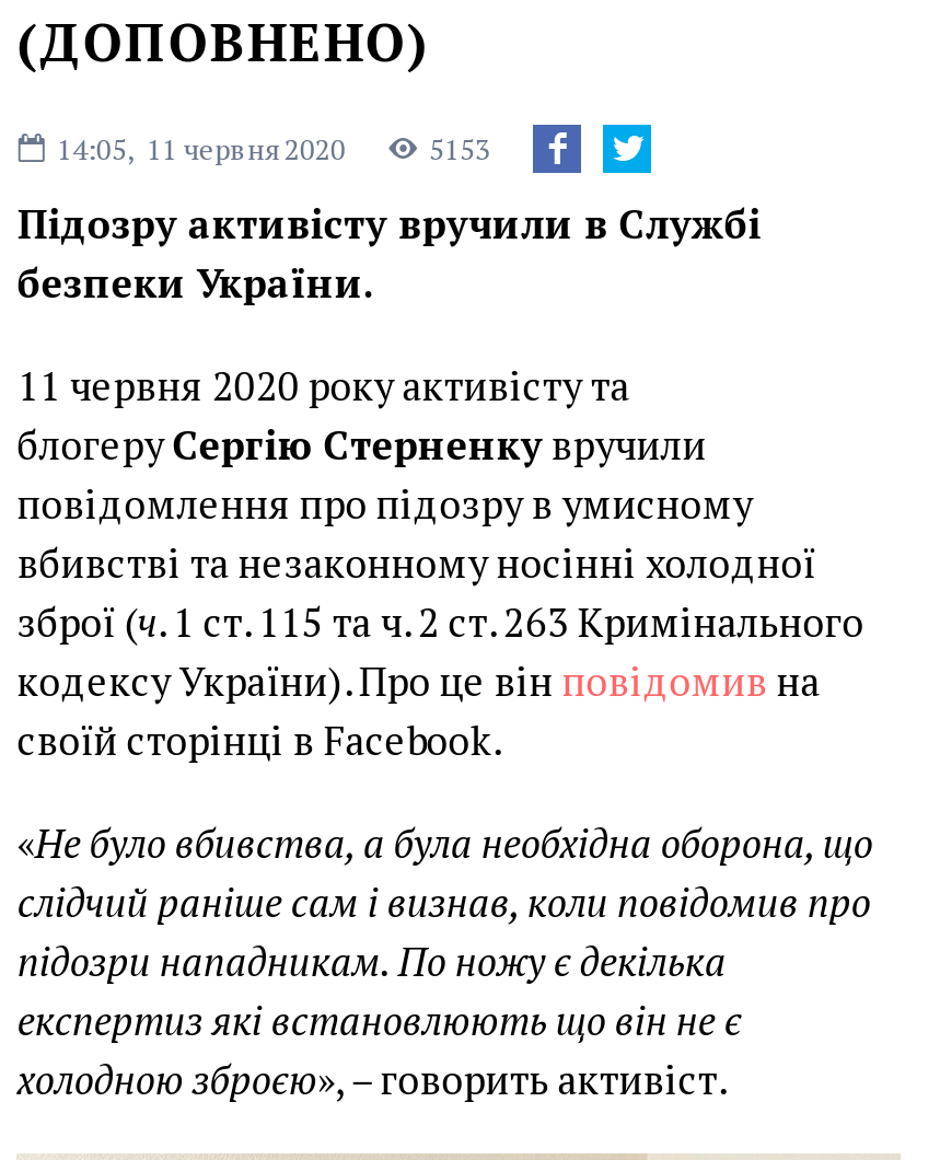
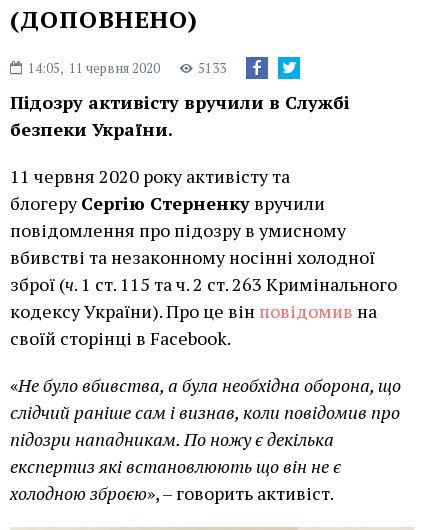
[429,128,490,167] 5153 -> [198,58,226,76] 5133

